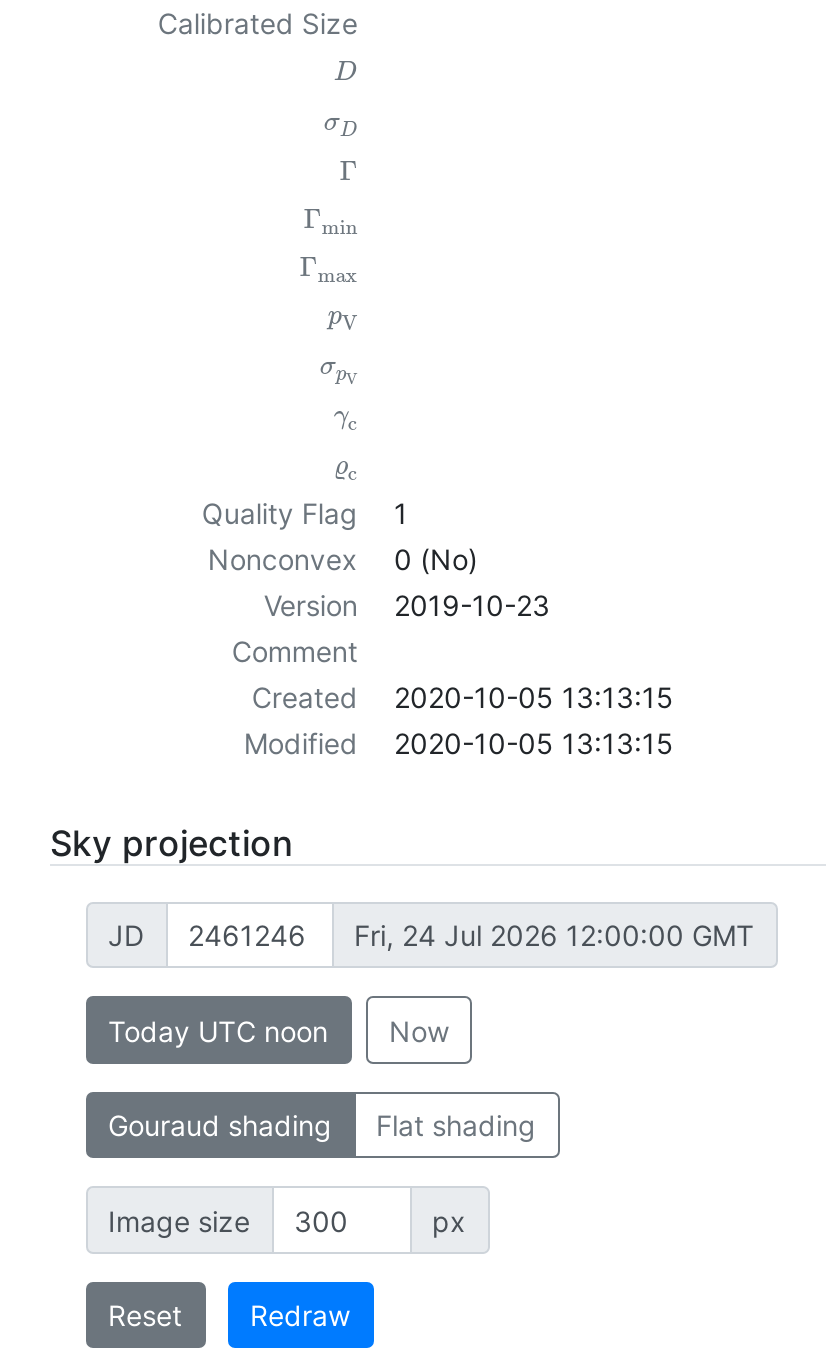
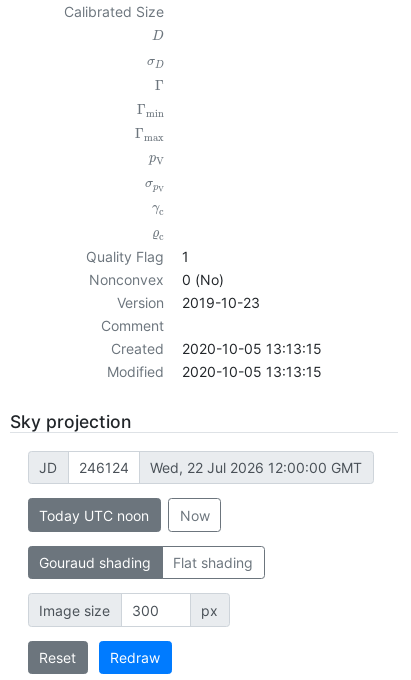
[354,918,754,952] Fri, 24 Jul 2026 12:00:00 GMT -> [150,459,362,476] Wed, 22 Jul 2026 12:00:00 GMT

